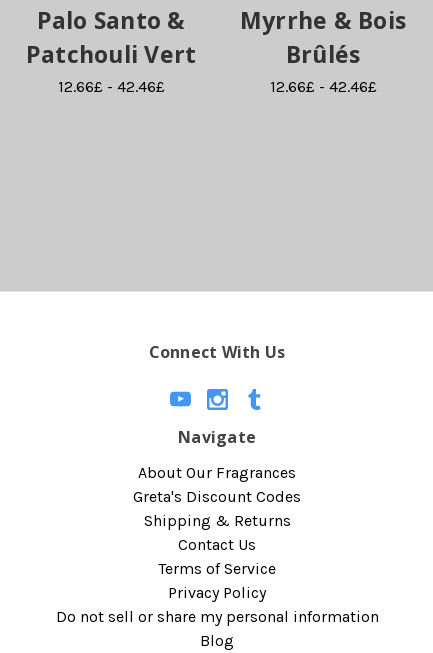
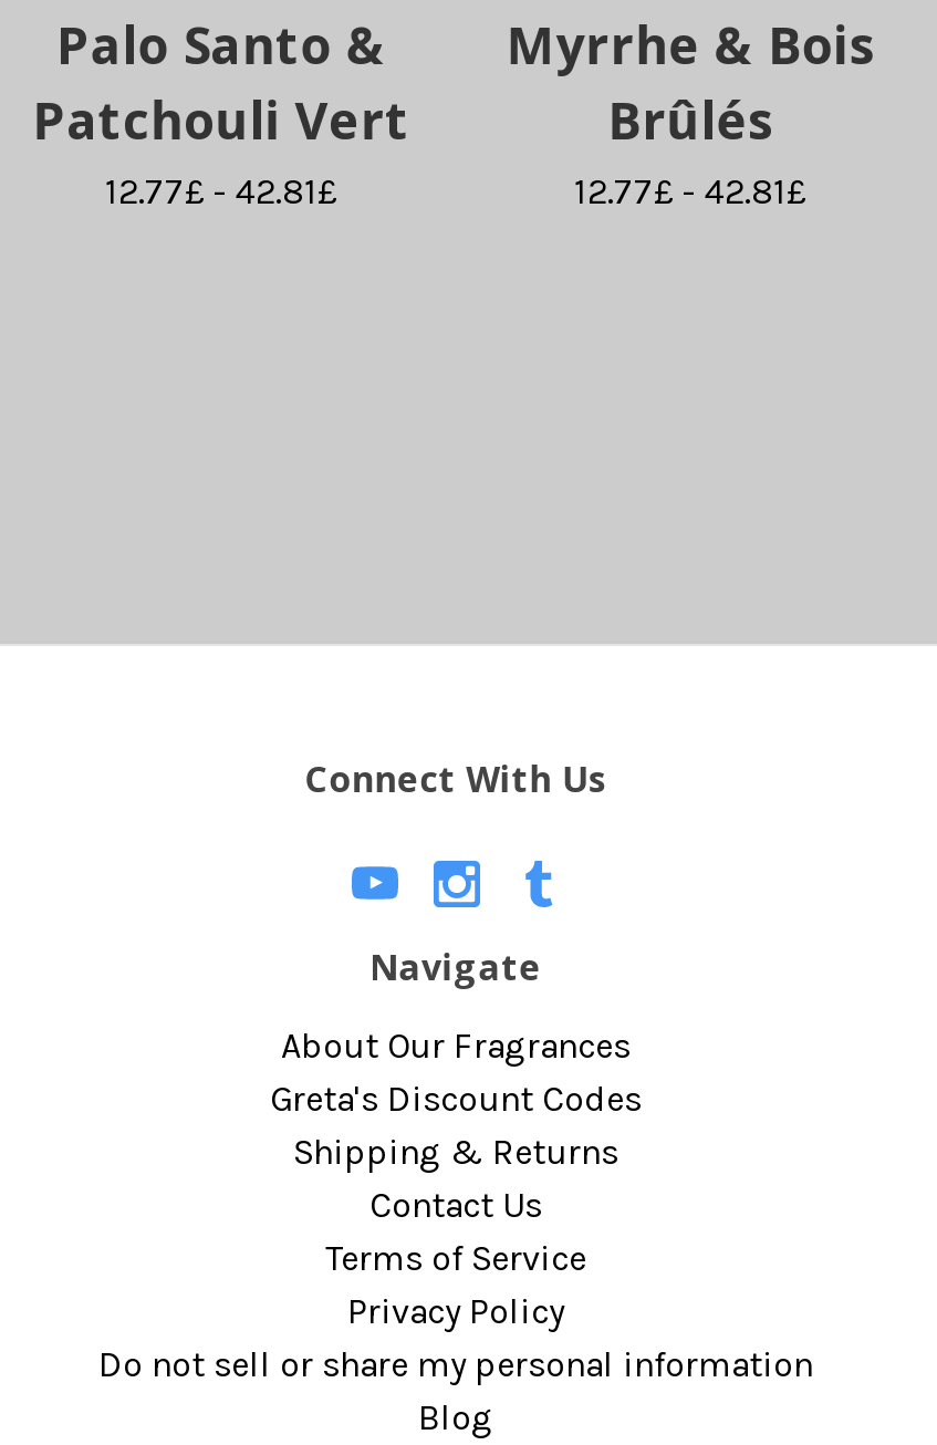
[57,77,164,96] 12.66£ - 42.46£ -> [105,170,337,212] 12.77£ - 42.81£
[269,77,376,96] 12.66£ - 42.46£ -> [574,170,806,212] 12.77£ - 42.81£

